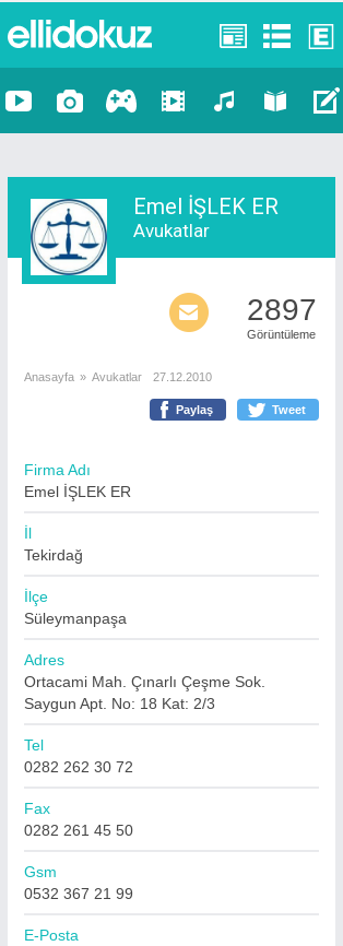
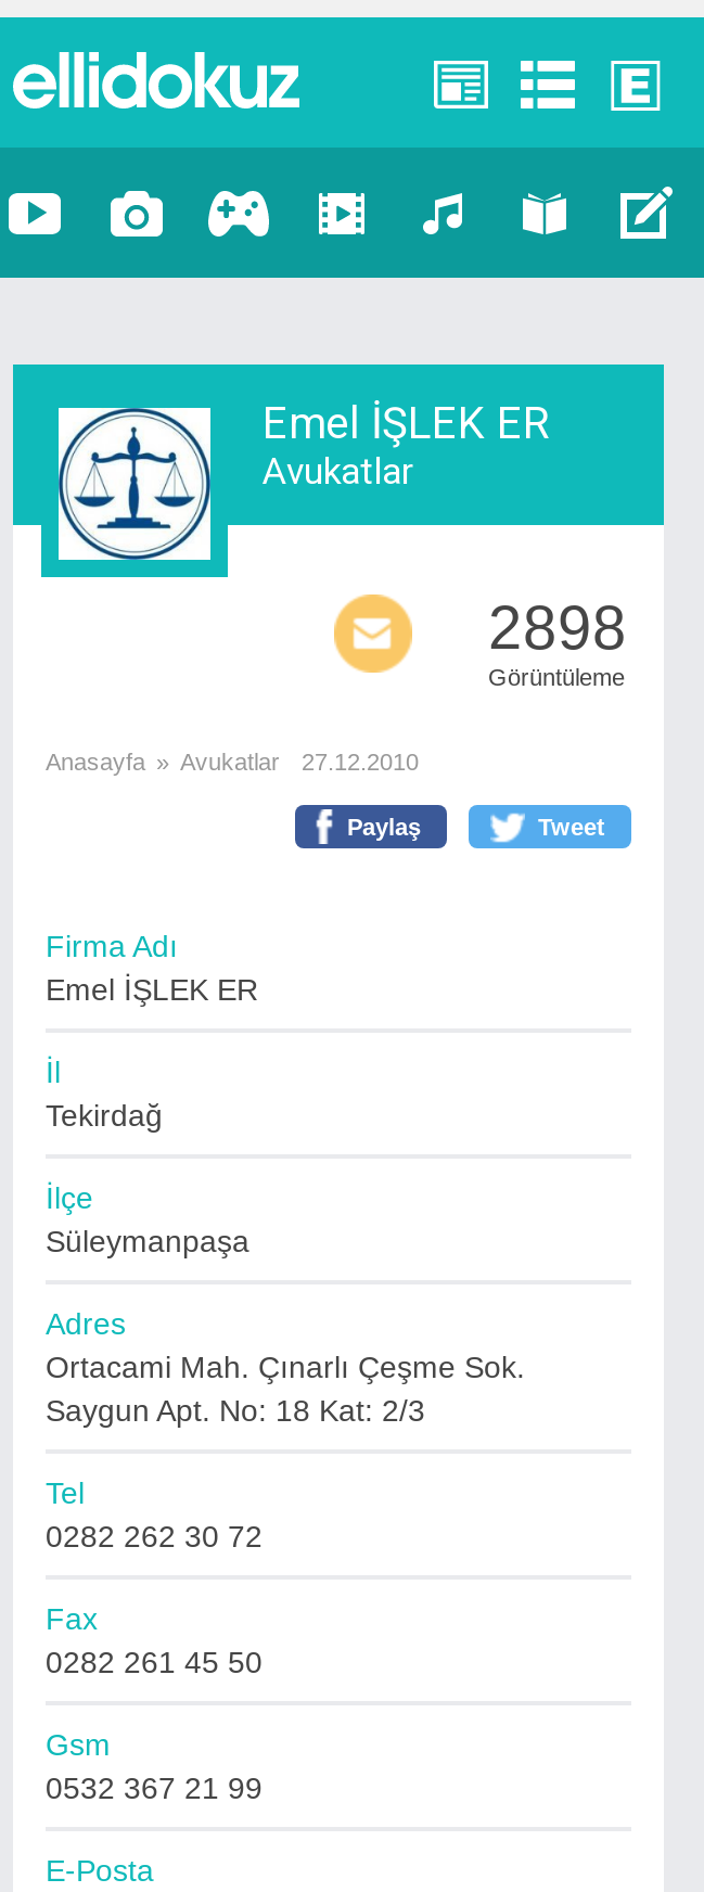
[247,293,317,327] 2897 -> [488,595,627,662] 2898

